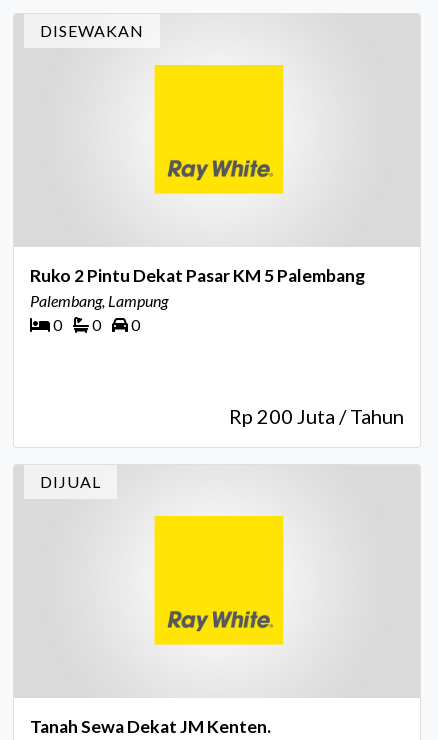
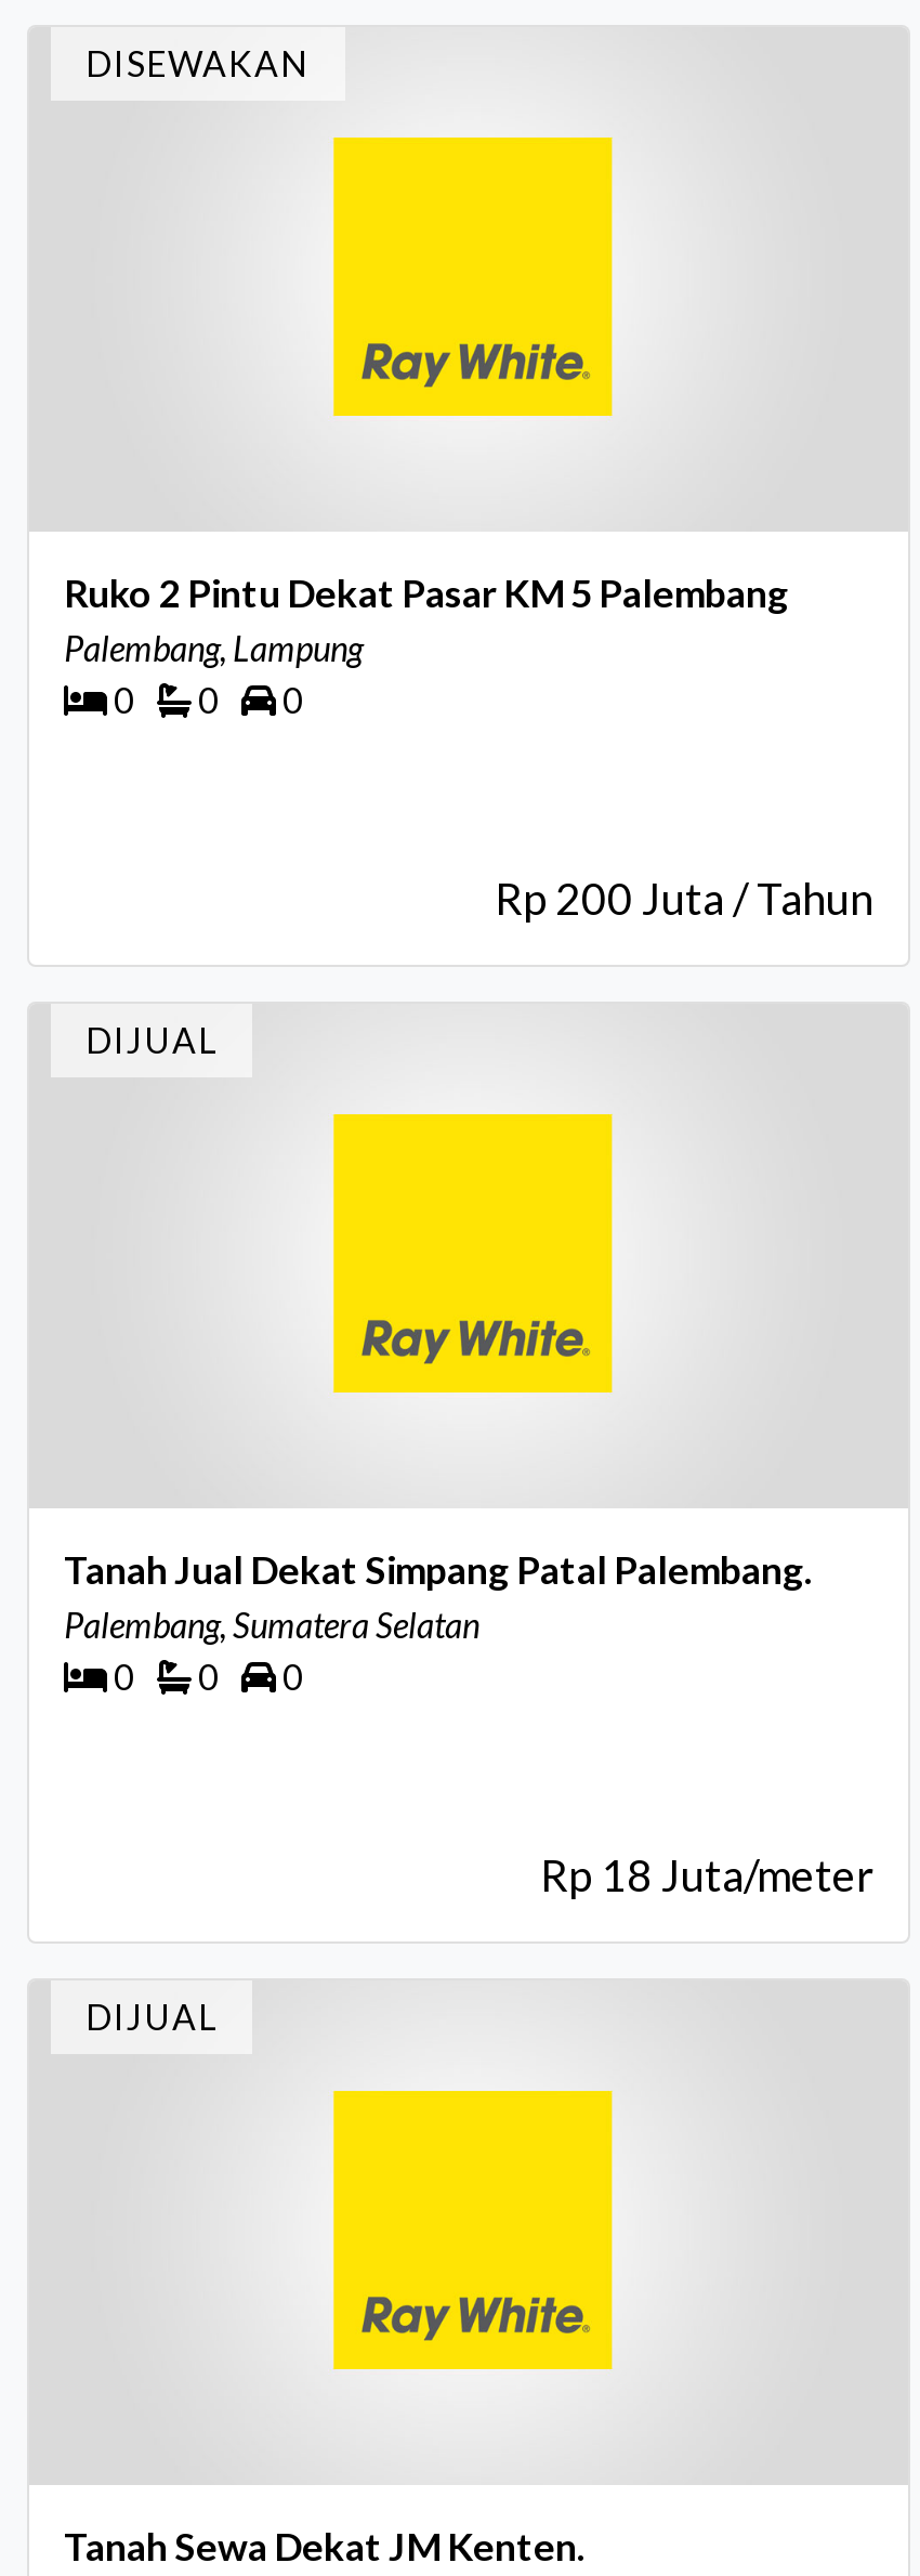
none -> [64,1547,813,1697] Tanah Jual Dekat Simpang Patal Palembang. | Palembang, Sumatera Selatan | 0 | 0 | 0
none -> [86,1848,873,2036] Rp 18 Juta/meter | DIJUAL

